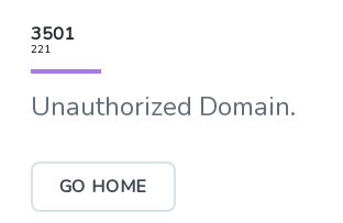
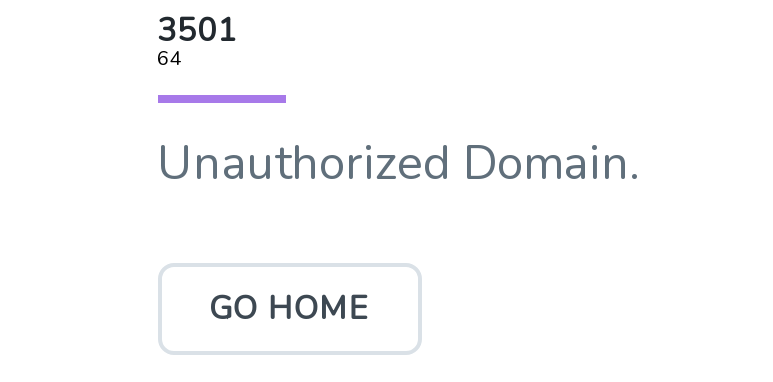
[30,42,50,57] 221 -> [157,45,181,73] 64

